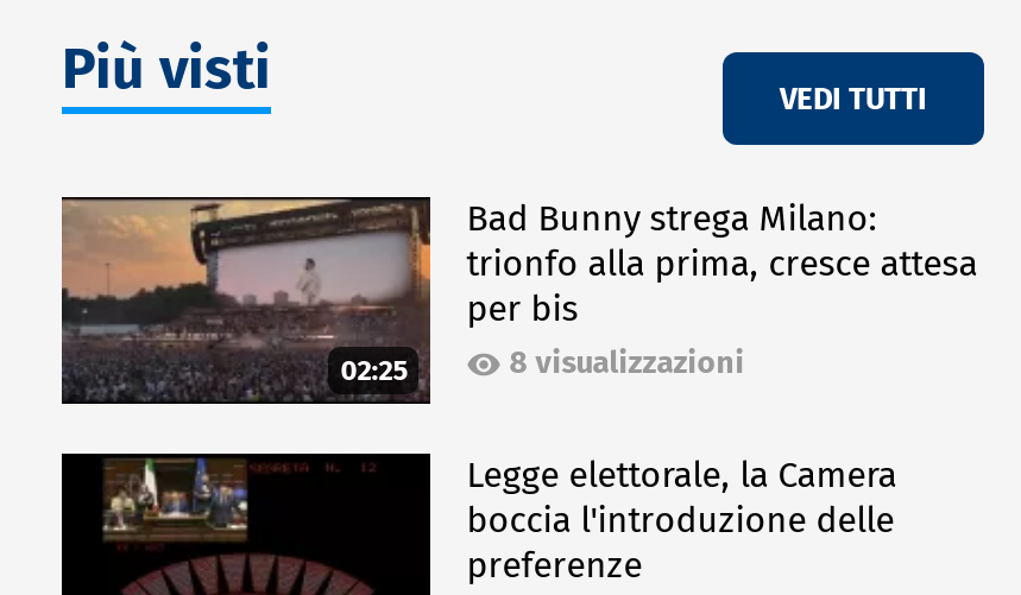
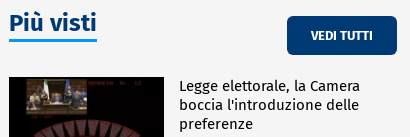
[59,197,433,409] [image] | 02:25 -> none
[466,198,977,381] Bad Bunny strega Milano: | trionfo alla prima, cresce attesa | per bis | 8 visualizzazioni -> none

